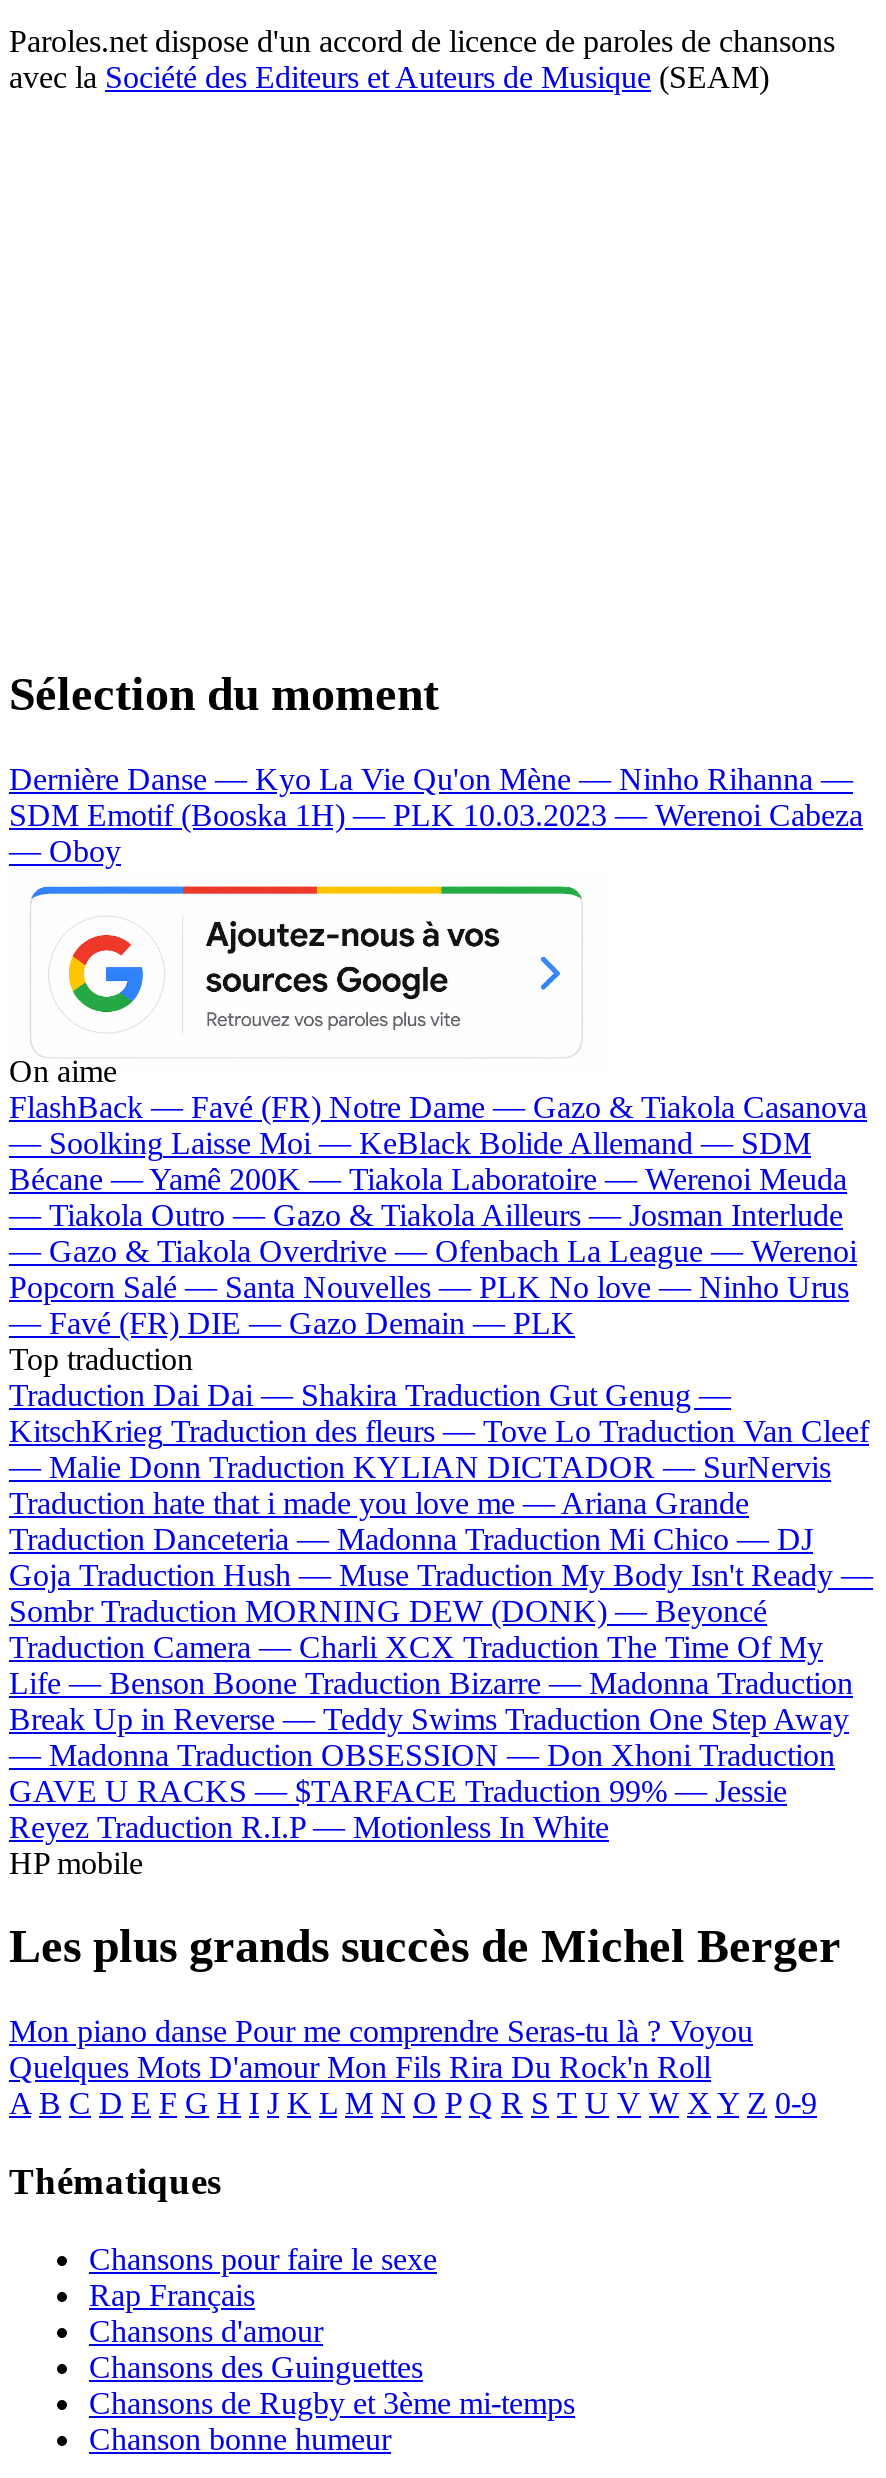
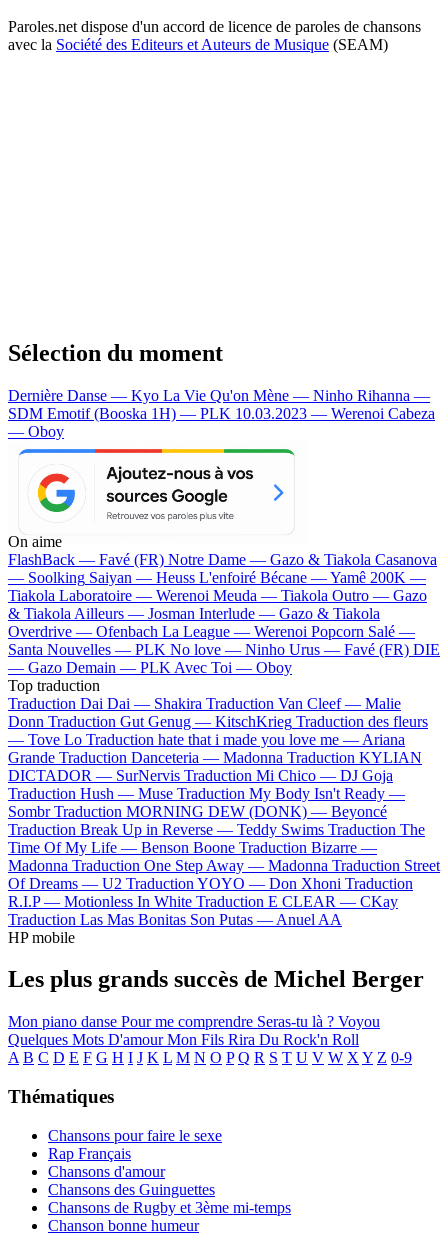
[9,1125,857,1339] — Soolking Laisse Moi — KeBlack Bolide Allemand — SDM | Bécane — Yamê 200K — Tiakola Laboratoire — Werenoi Meuda | — Tiakola Outro — Gazo & Tiakola Ailleurs — Josman Interlude | — Gazo & Tiakola Overdrive — Ofenbach La League — Werenoi | Popcorn Salé — Santa Nouvelles — PLK No love — Ninho Urus | —Favé (FR) DIE — Gazo Demain — PLK -> [8,568,440,675] — Soolking Saiyan — Heuss L'enfoiré Bécane — Yamê 200K — | Tiakola Laboratoire — Werenoi Meuda — Tiakola Outro — Gazo | & Tiakola Ailleurs — Josman Interlude — Gazo & Tiakola | Overdrive — Ofenbach La League — Werenoi Popcorn Salé — | Santa Nouvelles — PLK No love — Ninho Urus — Favé (FR) DIE | — Gazo Demain — PLK Avec Toi — Oboy
[9,1377,873,1591] Traduction Dai Dai — Shakira Traduction Gut Genug — | KitschKrieg Traduction des fleurs — Tove Lo Traduction Van Cleef | — Malie Donn Traduction KYLIAN DICTADOR — SurNervis | Traduction hate that i made you love me — Ariana Grande | Traduction Danceteria — Madonna Traduction Mi Chico — DJ | Goja Traduction Hush — Muse Traduction My Body Isn't Ready — -> [8,694,428,801] Traduction Dai Dai — Shakira Traduction Van Cleef — Malie | Donn Traduction Gut Genug — KitschKrieg Traduction des fleurs | — Tove Lo Traduction hate that i made you love me — Ariana | Grande Traduction Danceteria — Madonna Traduction KYLIAN | DICTADOR — SurNervis Traduction Mi Chico — DJ Goja | Traduction Hush — Muse Traduction My Body Isn't Ready —
[9,1629,853,1843] Traduction Camera — Charli XCX Traduction The Time Of My | Life — Benson Boone Traduction Bizarre — Madonna Traduction | Break Up in Reverse — Teddy Swims Traduction One Step Away | — Madonna Traduction OBSESSION — Don Xhoni Traduction | GAVE U RACKS — $TARFACE Traduction 99% — Jessie | Reyez Traduction R.I.P — Motionless In White -> [8,820,440,927] Traduction Break Up in Reverse — Teddy Swims Traduction The | Time Of My Life — Benson Boone Traduction Bizarre — | Madonna Traduction One Step Away — Madonna Traduction Street | Of Dreams — U2 Traduction YOYO — Don Xhoni Traduction | R.I.P — Motionless In White Traduction E CLEAR — CKay | Traduction Las Mas Bonitas Son Putas — Anuel AA

